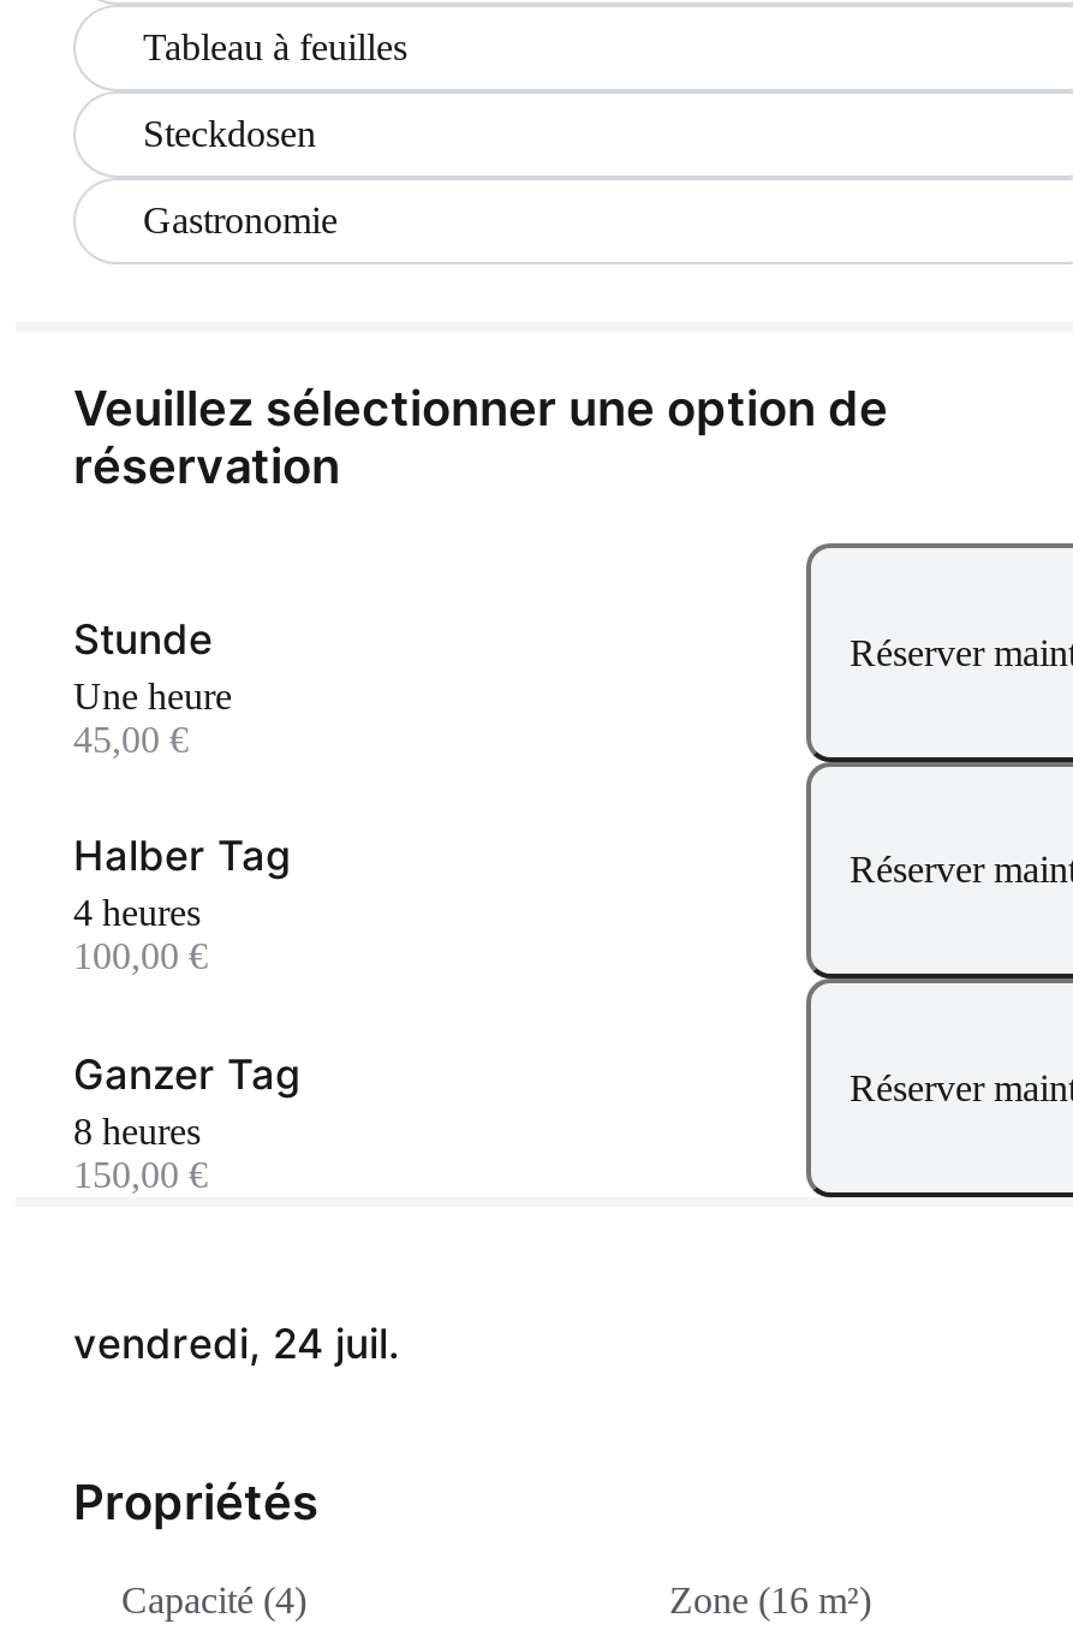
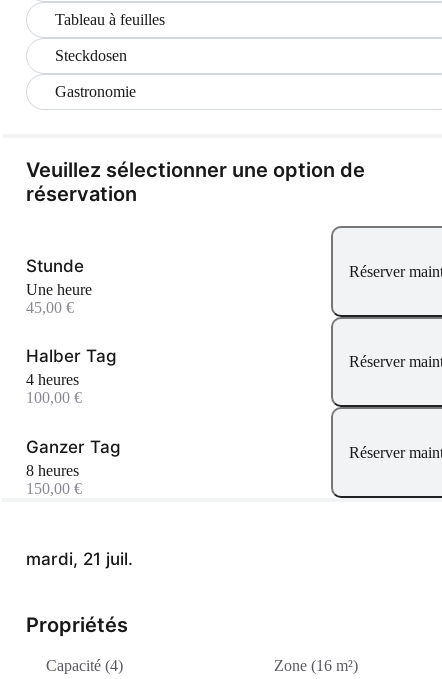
[73,1320,400,1368] vendredi, 24 juil. -> [26,549,133,569] mardi, 21 juil.

